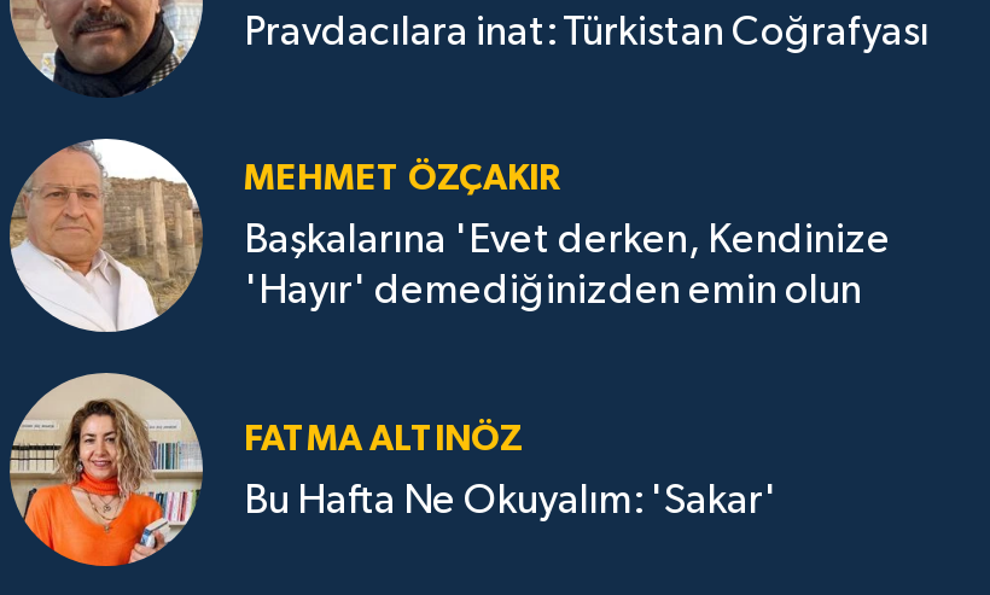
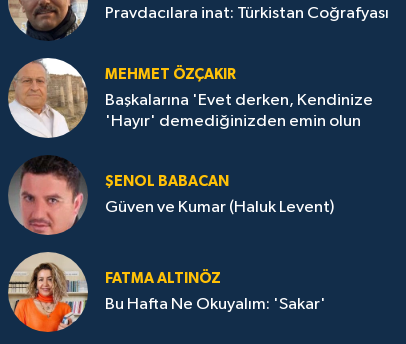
none -> [10,154,334,235] [image] | ŞENOL BABACAN | Güven ve Kumar (Haluk Levent)

